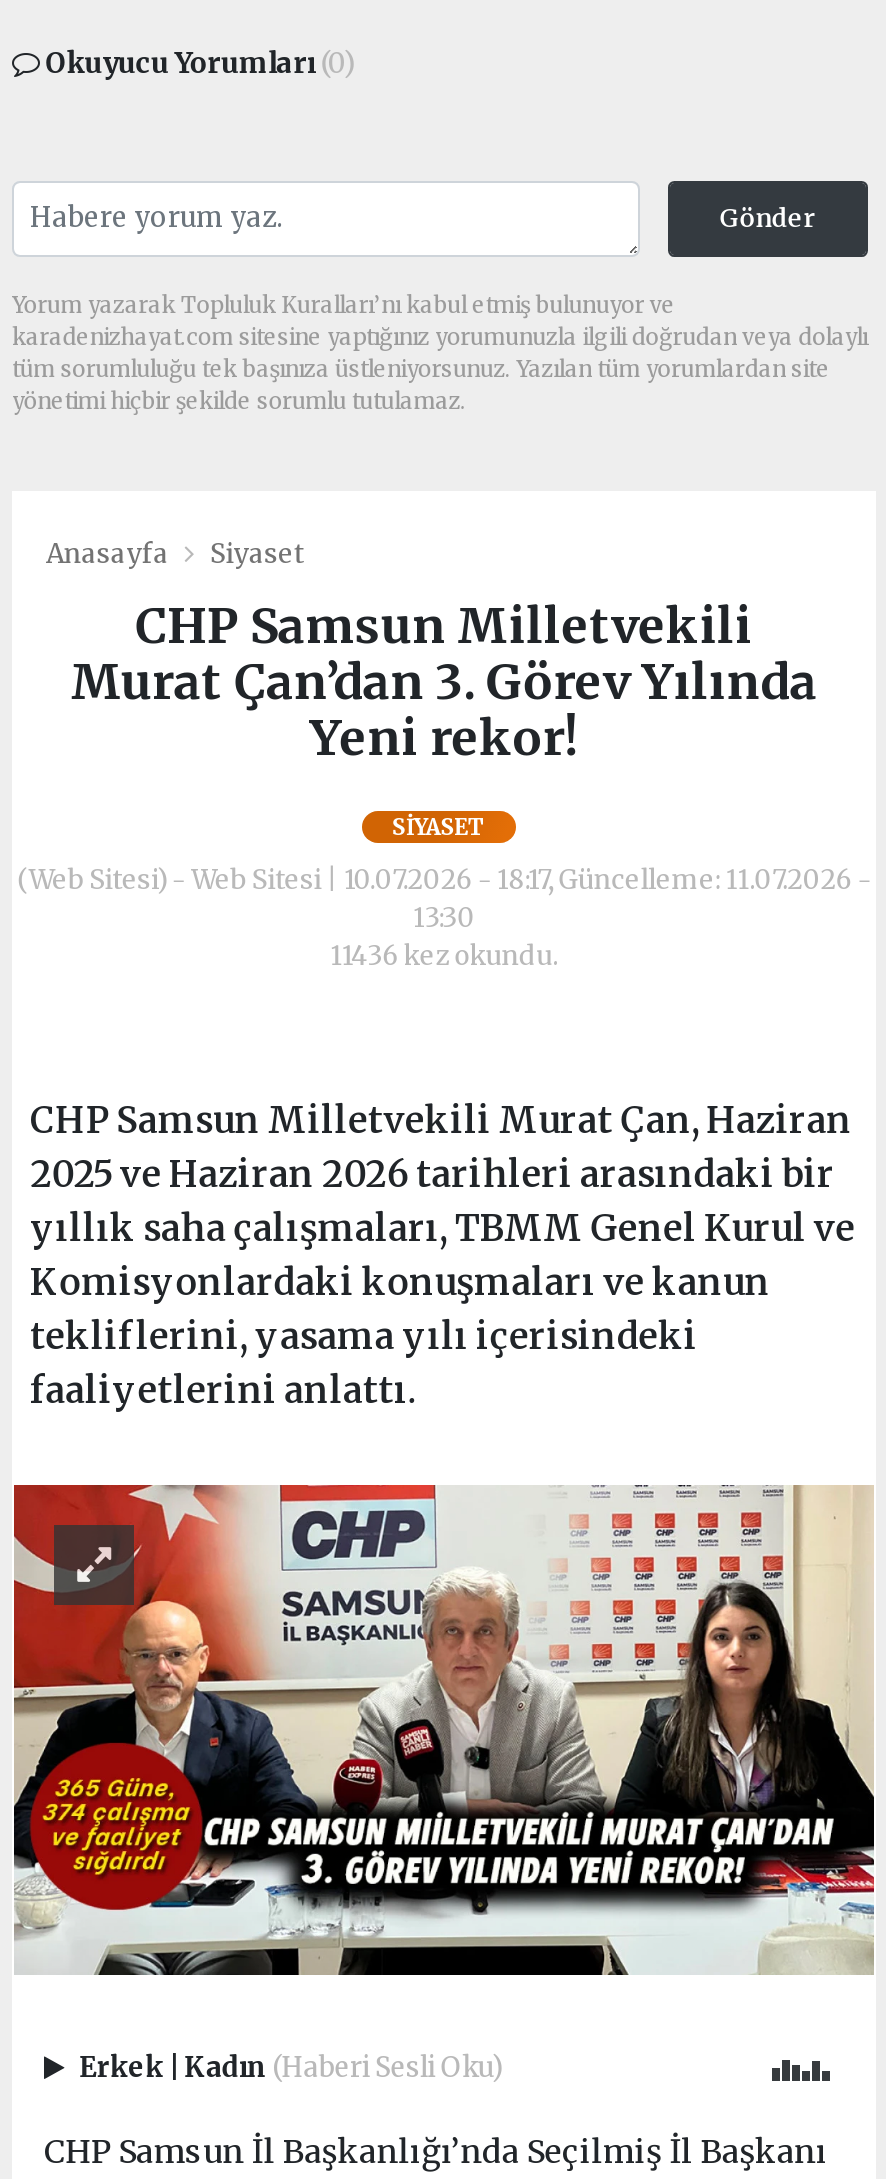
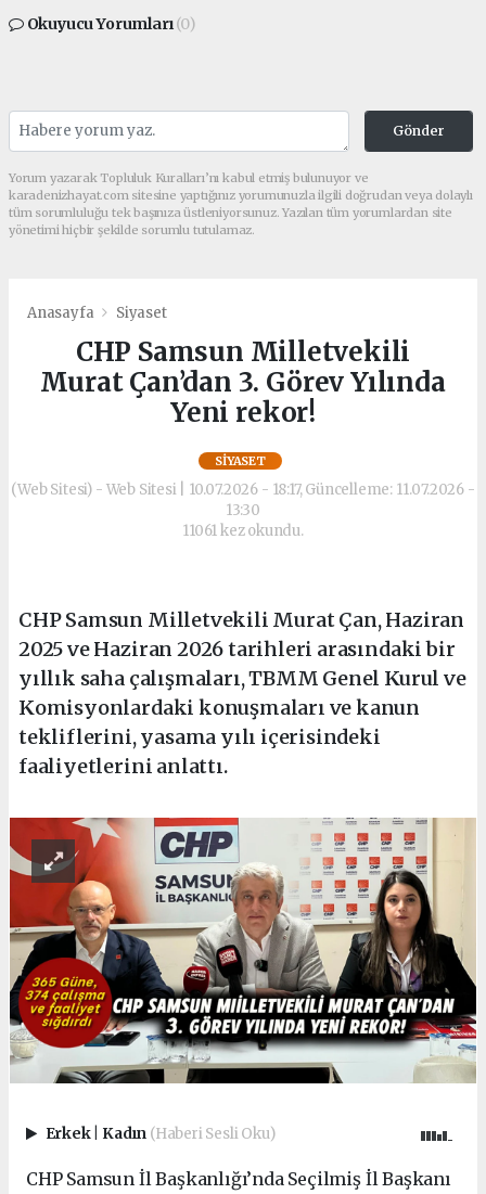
[330,938,558,972] 11436 kez okundu. -> [182,521,304,540] 11061 kez okundu.

